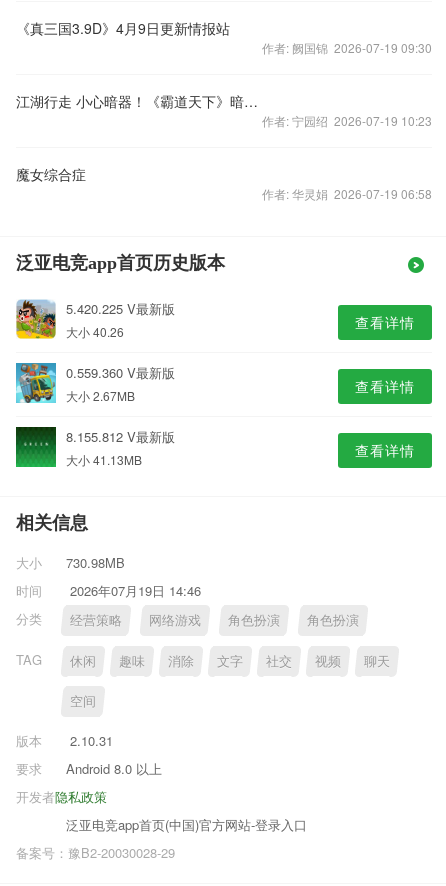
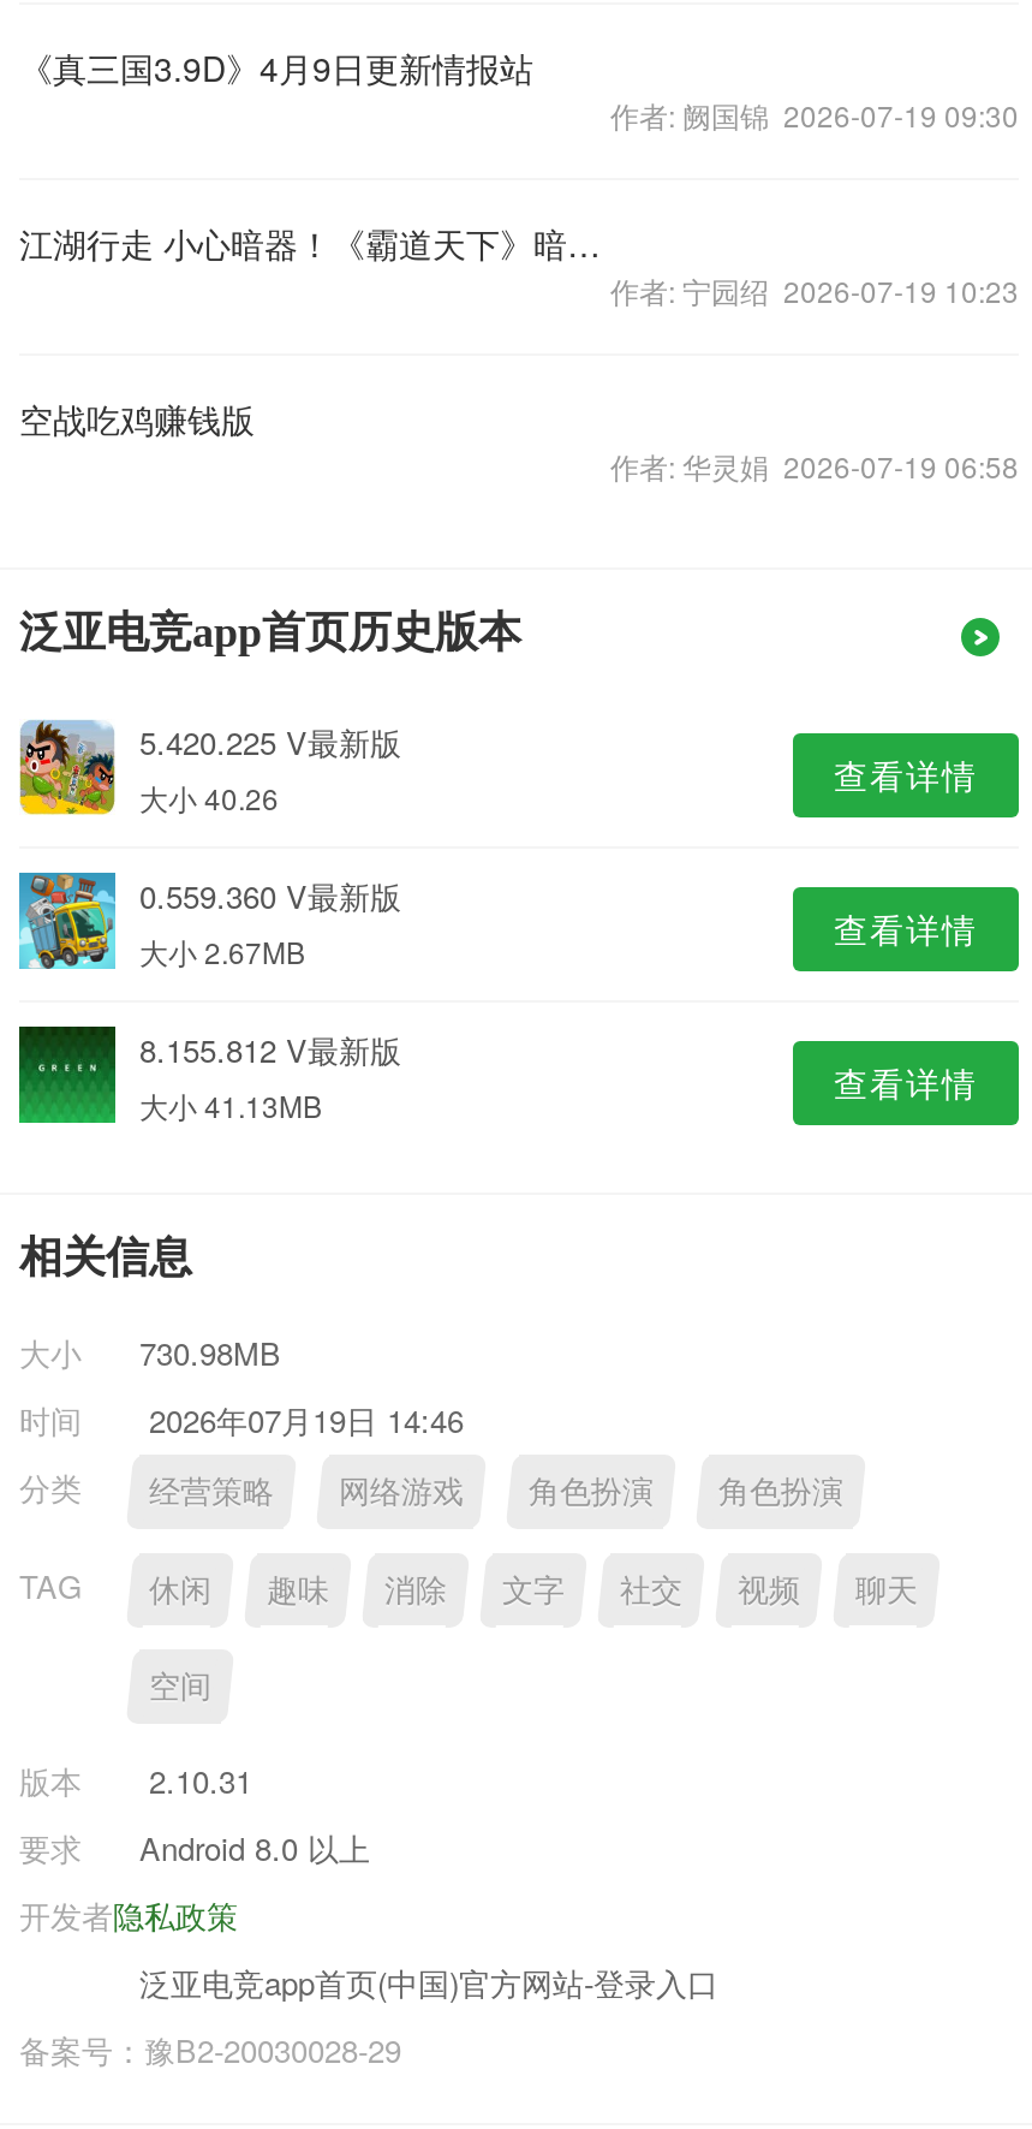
[16,164,86,184] 魔女综合症 -> [19,394,255,442] 空战吃鸡赚钱版

